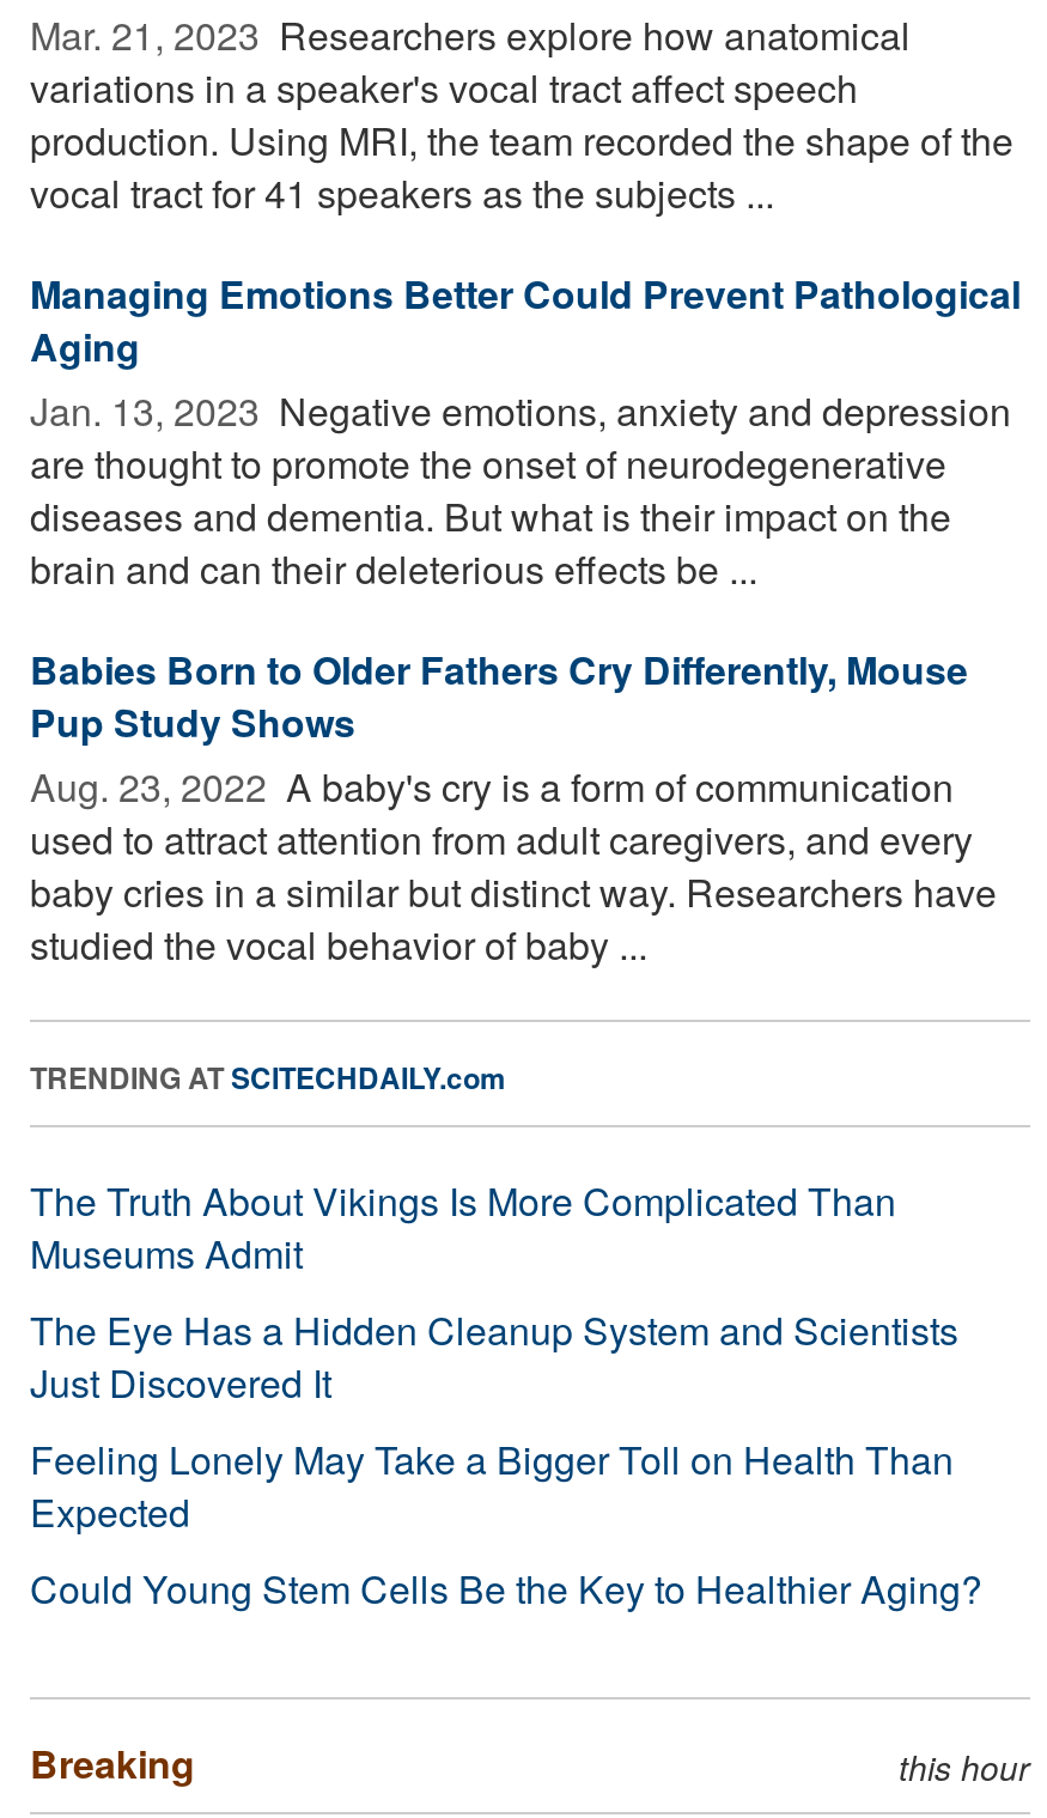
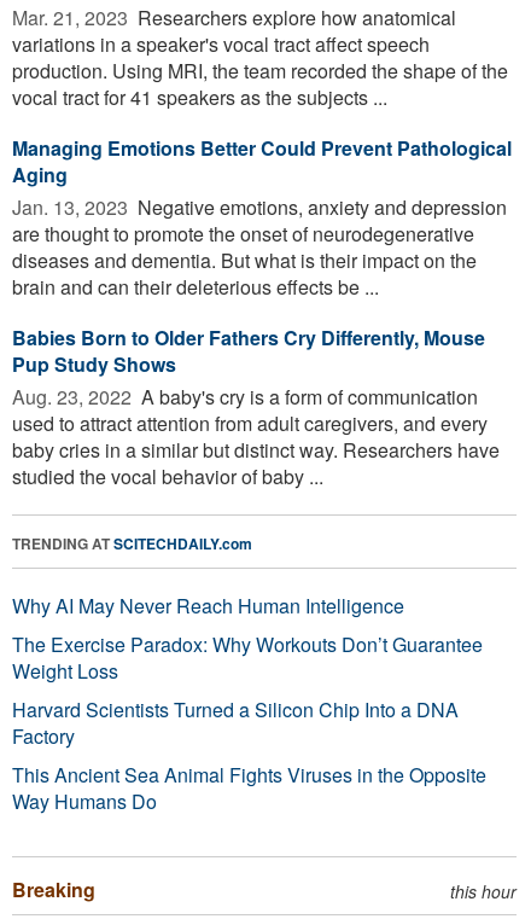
[30,1172,982,1615] The Truth About Vikings Is More Complicated Than | Museums Admit | The Eye Has a Hidden Cleanup System and Scientists | Just Discovered It | Feeling Lonely May Take a Bigger Toll on Health Than | Expected | Could Young Stem Cells Be the Key to Healthier Aging? -> [12,591,486,815] Why AI May Never Reach Human Intelligence | The Exercise Paradox: Why Workouts Don’t Guarantee | Weight Loss | Harvard Scientists Turned a Silicon Chip Into a DNA | Factory | This Ancient Sea Animal Fights Viruses in the Opposite | Way Humans Do

